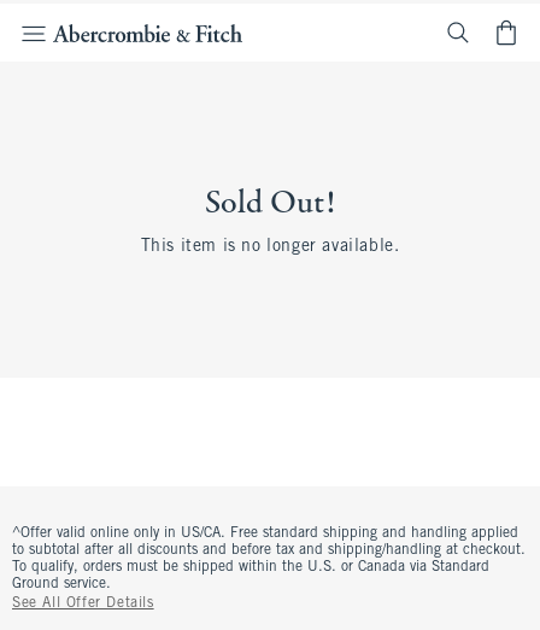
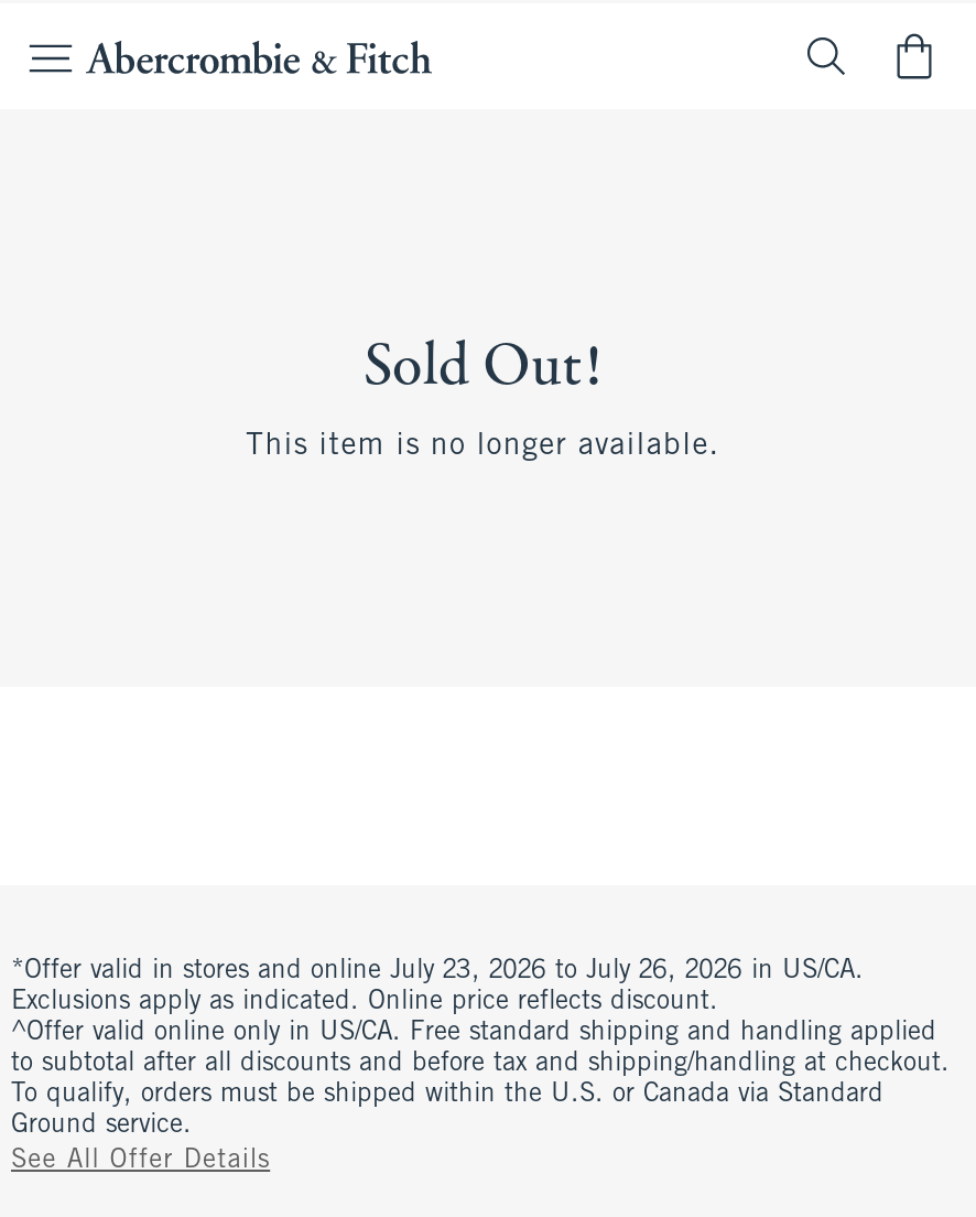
none -> [11,958,864,1015] *Offer valid in stores and online July 23, 2026 to July 26, 2026 in US/CA. | Exclusions apply as indicated. Online price reflects discount.

